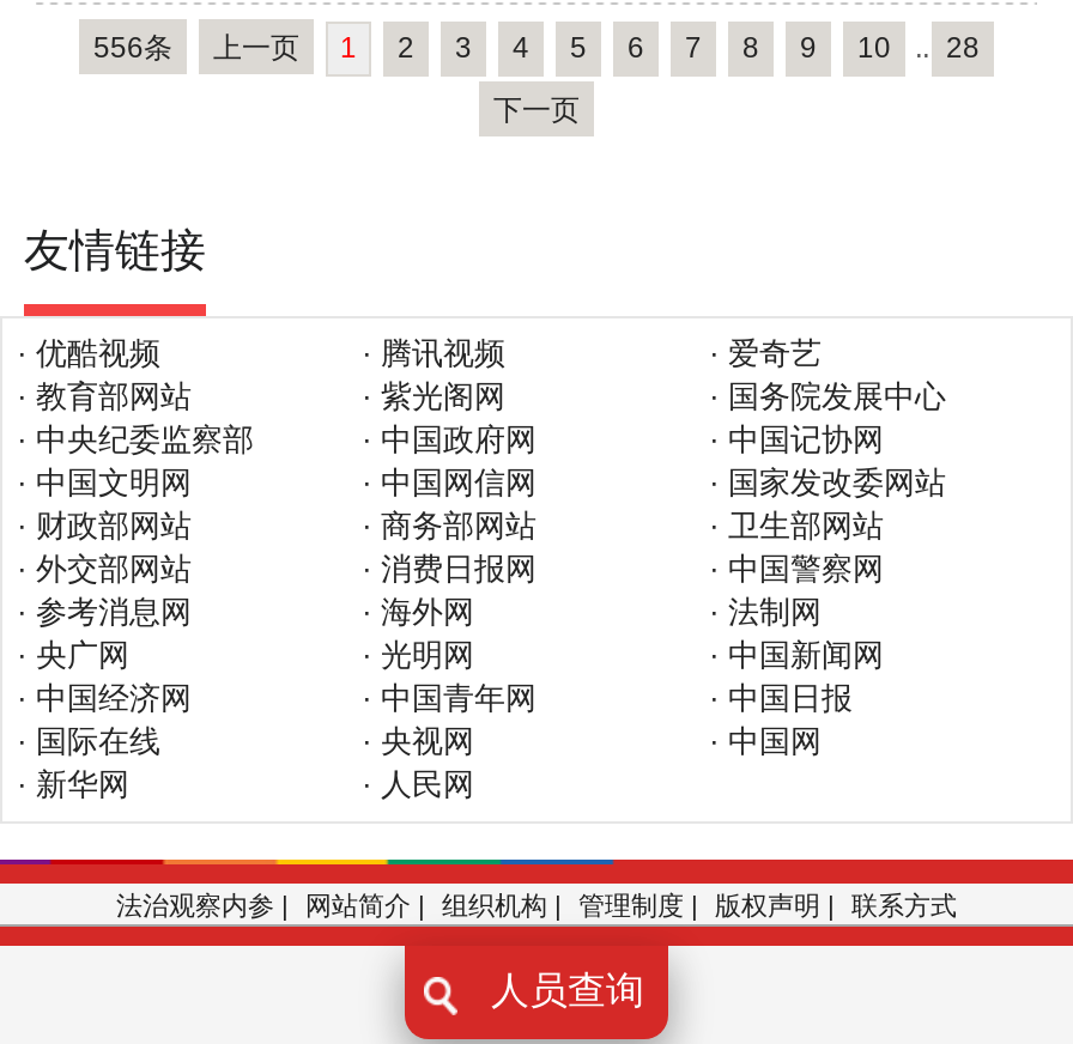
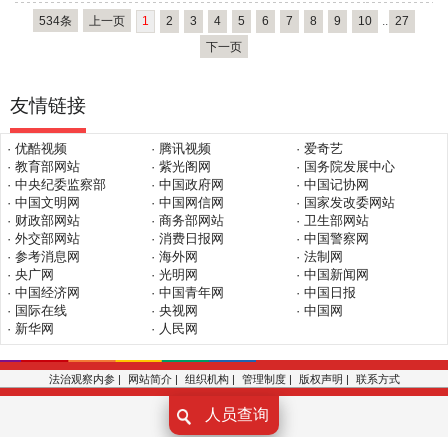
[93,31,172,65] 556条 -> [39,14,72,28] 534条
[857,31,980,65] 10 .. 28 -> [358,14,409,28] 10 .. 27

